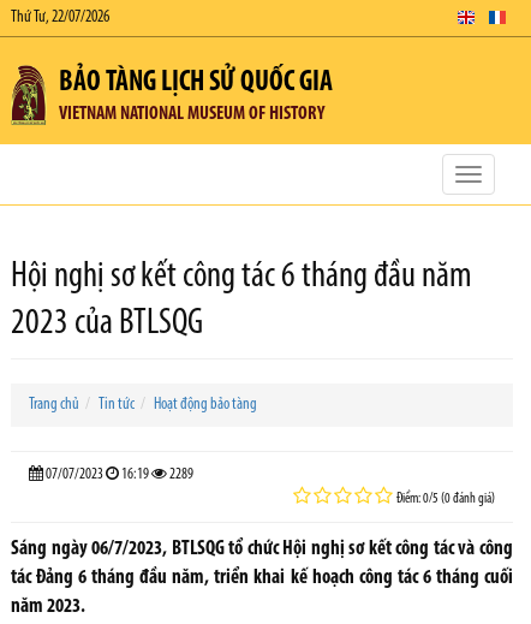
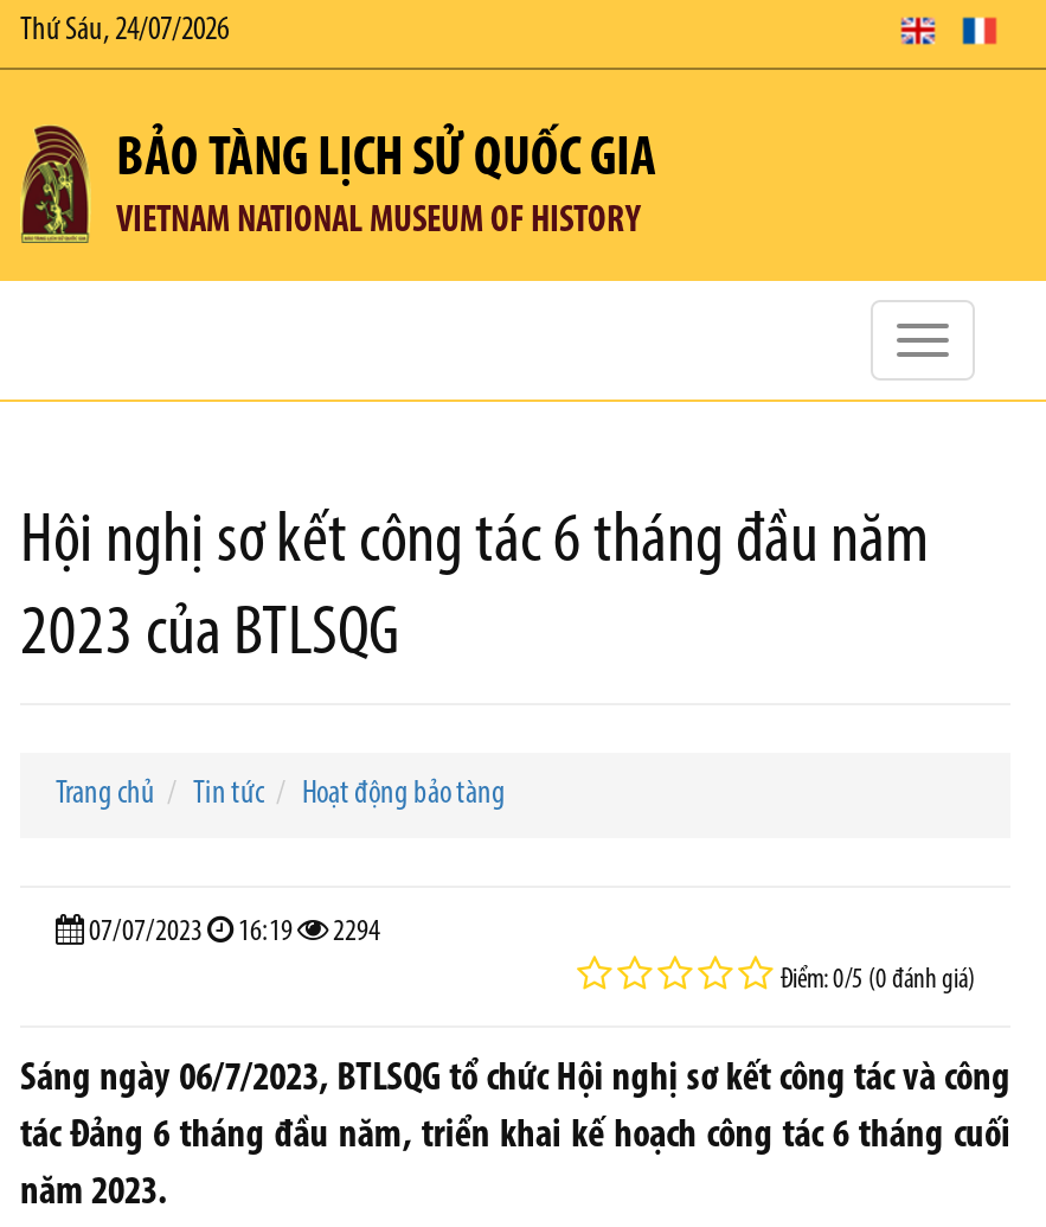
[11,8,109,26] Thứ Tư, 22/07/2026 -> [20,13,229,49] Thứ Sáu, 24/07/2026
[43,466,193,482] 07/07/2023 16:19 2289 -> [84,916,380,947] 07/07/2023 16:19 2294

